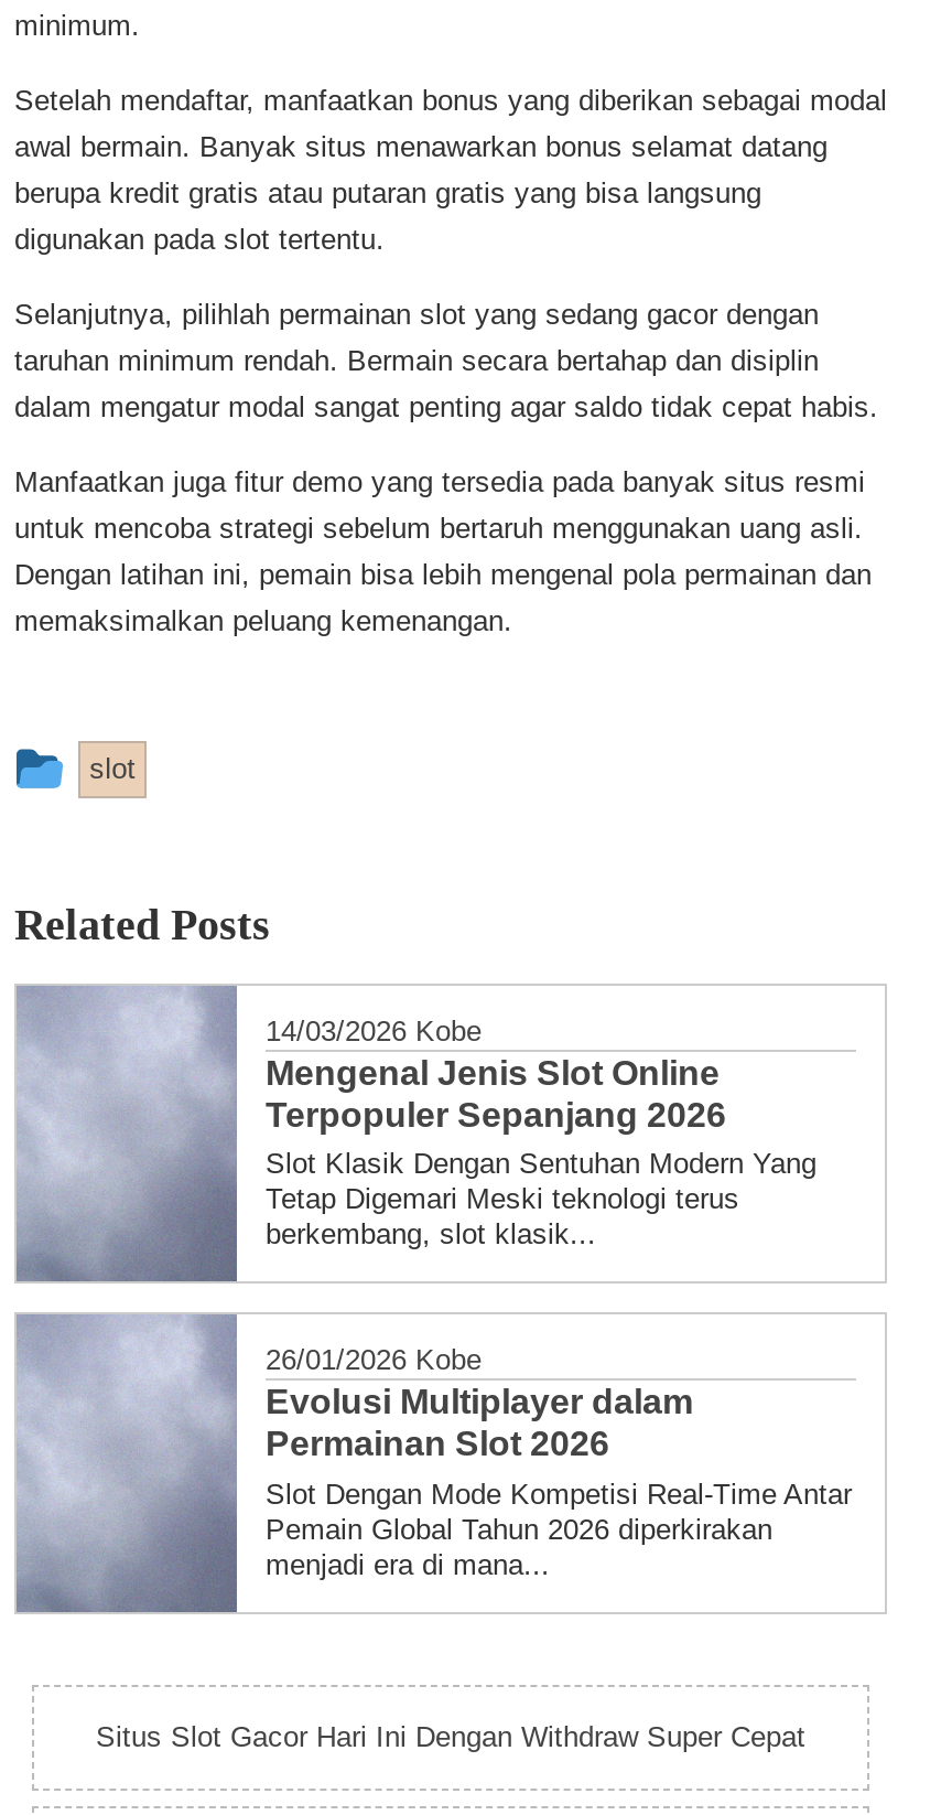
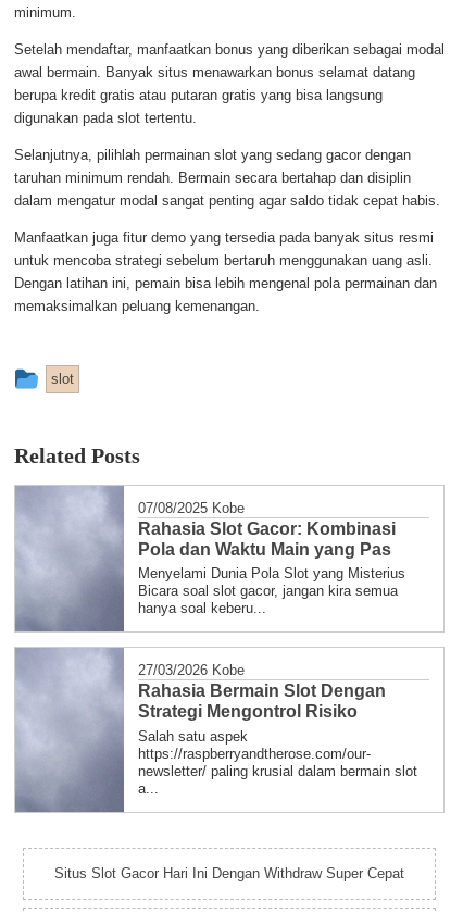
[266,1015,816,1252] 14/03/2026 Kobe | Mengenal Jenis Slot Online | Terpopuler Sepanjang 2026 | Slot Klasik Dengan Sentuhan Modern Yang | Tetap Digemari Meski teknologi terus | berkembang, slot klasik... -> [138,500,405,617] 07/08/2025 Kobe | Rahasia Slot Gacor: Kombinasi | Pola dan Waktu Main yang Pas | Menyelami Dunia Pola Slot yang Misterius | Bicara soal slot gacor, jangan kira semua | hanya soal keberu...
[266,1344,852,1581] 26/01/2026 Kobe | Evolusi Multiplayer dalam | Permainan Slot 2026 | Slot Dengan Mode Kompetisi Real-Time Antar | Pemain Global Tahun 2026 diperkirakan | menjadi era di mana... -> [138,662,417,796] 27/03/2026 Kobe | Rahasia Bermain Slot Dengan | Strategi Mengontrol Risiko | Salah satu aspek | https://raspberryandtherose.com/our- | newsletter/ paling krusial dalam bermain slot | a...

